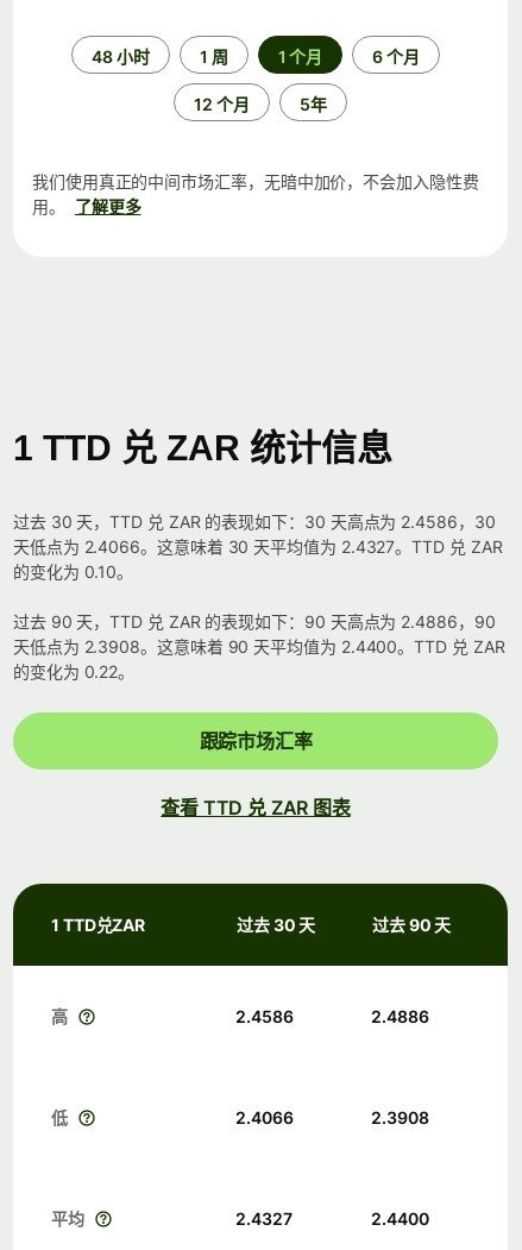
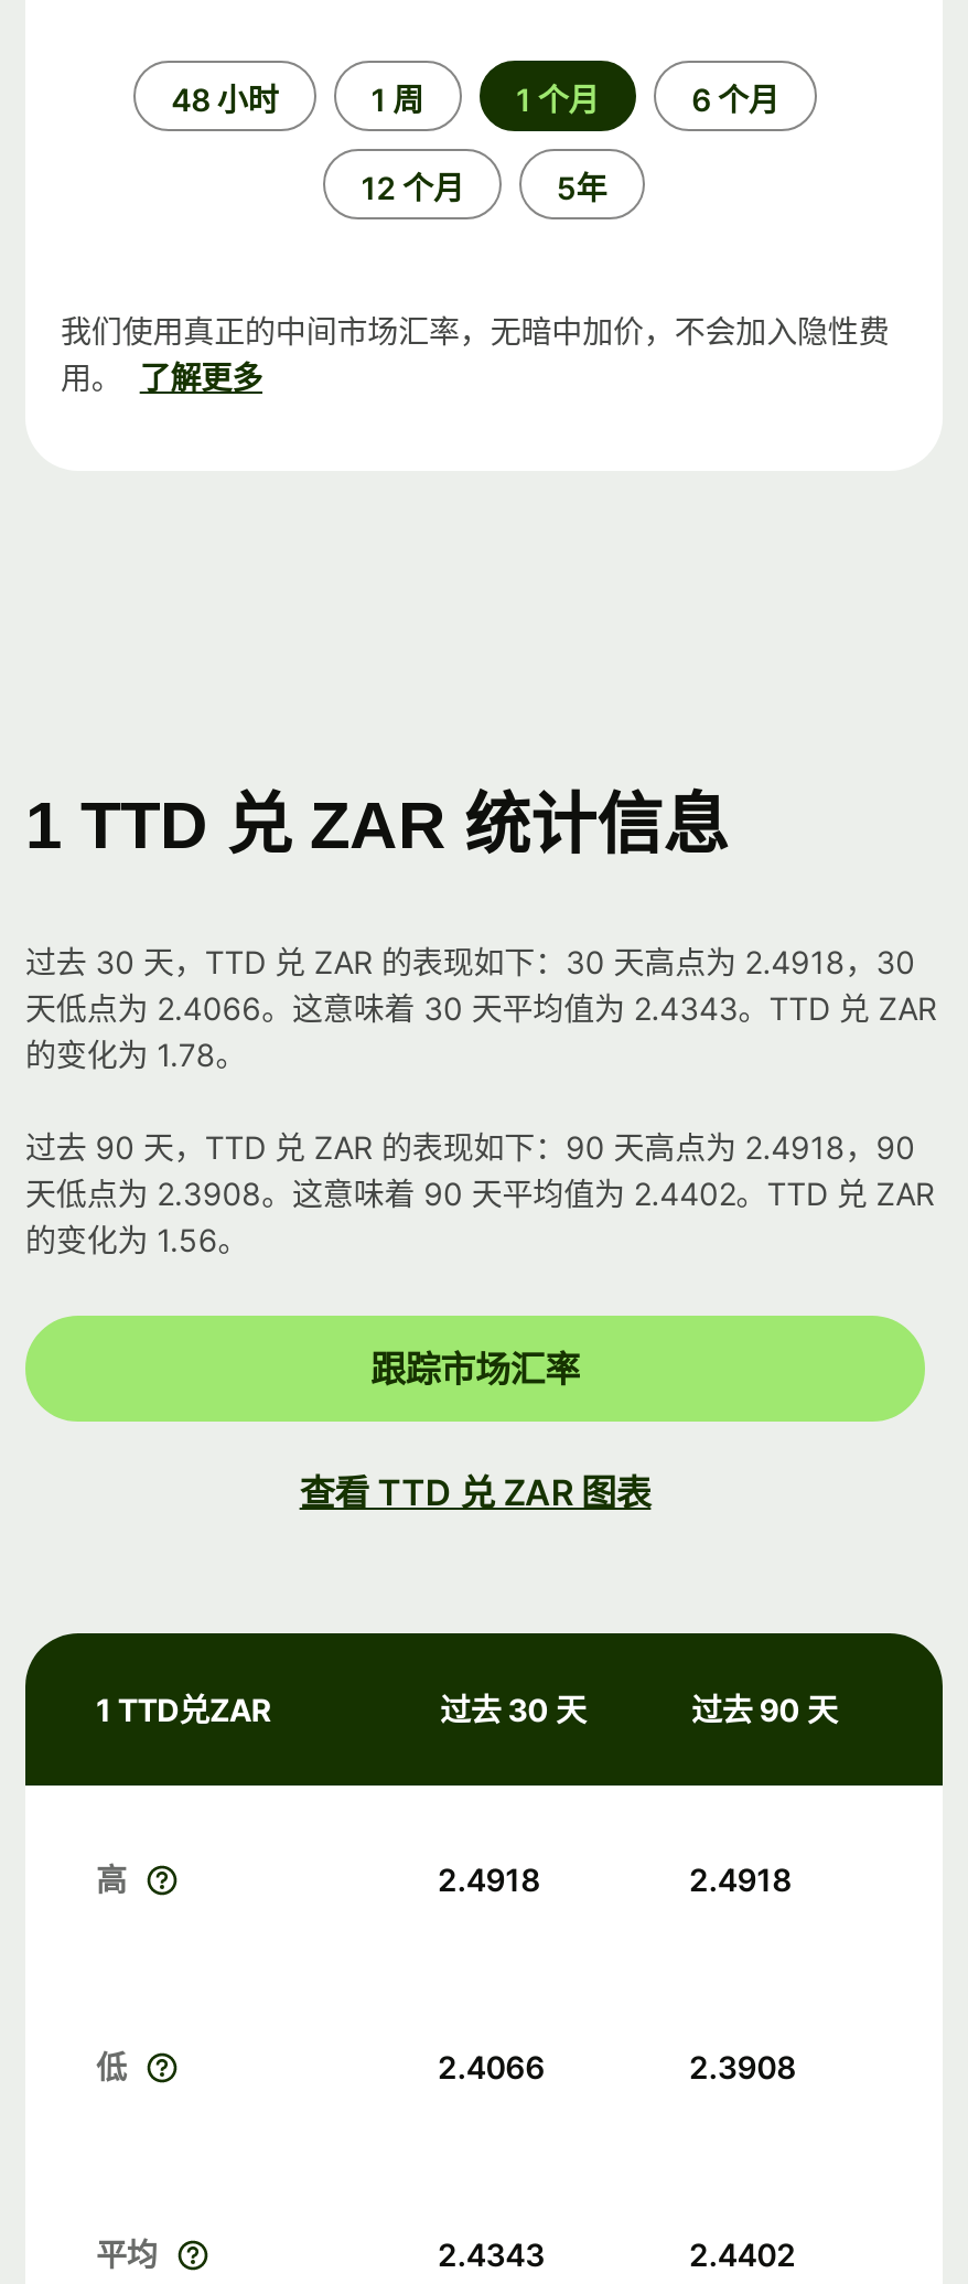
[13,512,495,532] 过去 30 天，TTD 兑 ZAR 的表现如下：30 天高点为 2.4586，30 -> [25,943,915,981] 过去 30 天，TTD 兑 ZAR 的表现如下：30 天高点为 2.4918，30
[13,537,502,557] 天低点为 2.4066。这意味着 30 天平均值为 2.4327。TTD 兑 ZAR -> [25,989,937,1027] 天低点为 2.4066。这意味着 30 天平均值为 2.4343。TTD 兑 ZAR
[13,561,133,582] 的变化为 0.10。 -> [25,1036,246,1073] 的变化为 1.78。
[13,611,495,632] 过去 90 天，TTD 兑 ZAR 的表现如下：90 天高点为 2.4886，90 -> [25,1128,915,1166] 过去 90 天，TTD 兑 ZAR 的表现如下：90 天高点为 2.4918，90
[13,636,505,657] 天低点为 2.3908。这意味着 90 天平均值为 2.4400。TTD 兑 ZAR -> [25,1175,935,1212] 天低点为 2.3908。这意味着 90 天平均值为 2.4402。TTD 兑 ZAR
[13,661,135,682] 的变化为 0.22。 -> [25,1221,249,1259] 的变化为 1.56。
[235,1006,293,1027] 2.4586 -> [438,1861,540,1898] 2.4918
[371,1006,429,1027] 2.4886 -> [689,1861,792,1898] 2.4918
[235,1208,292,1229] 2.4327 -> [438,2236,545,2273] 2.4343
[371,1208,429,1229] 2.4400 -> [689,2236,796,2273] 2.4402

